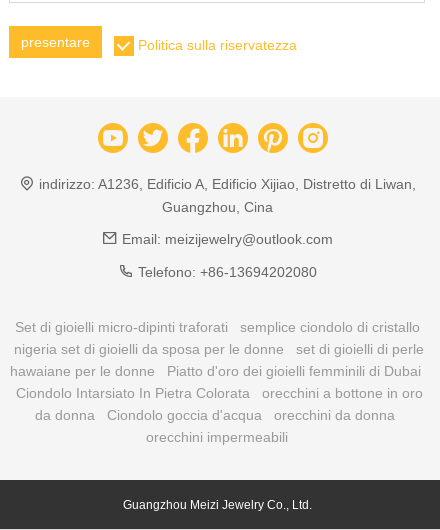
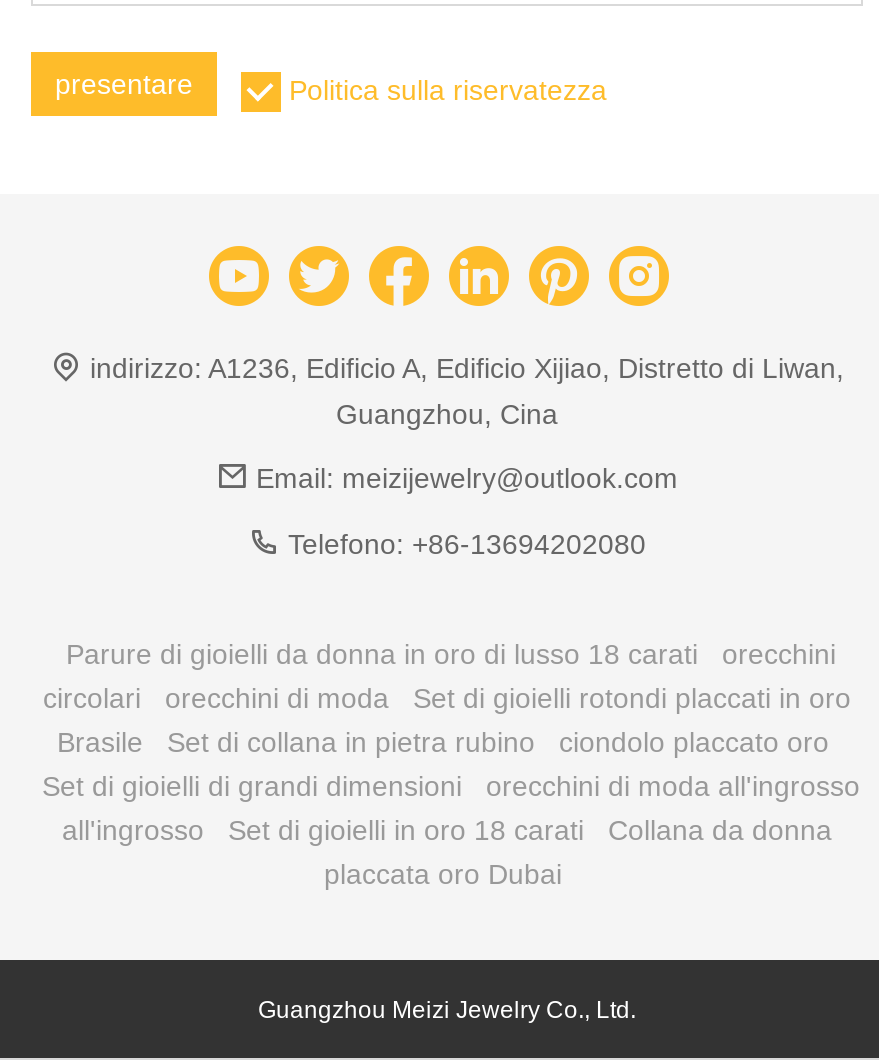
[9,319,424,445] Set di gioielli micro-dipinti traforati | semplice ciondolo di cristallo | nigeria set di gioielli da sposa per le donne | set di gioielli di perle | hawaiane per le donne | Piatto d'oro dei gioielli femminili di Dubai | Ciondolo Intarsiato In Pietra Colorata | orecchini a bottone in oro | da donna | Ciondolo goccia d'acqua | orecchini da donna | orecchini impermeabili -> [42,638,860,890] Parure di gioielli da donna in oro di lusso 18 carati | orecchini | circolari | orecchini di moda | Set di gioielli rotondi placcati in oro | Brasile | Set di collana in pietra rubino | ciondolo placcato oro | Set di gioielli di grandi dimensioni | orecchini di moda all'ingrosso | all'ingrosso | Set di gioielli in oro 18 carati | Collana da donna | placcata oro Dubai

